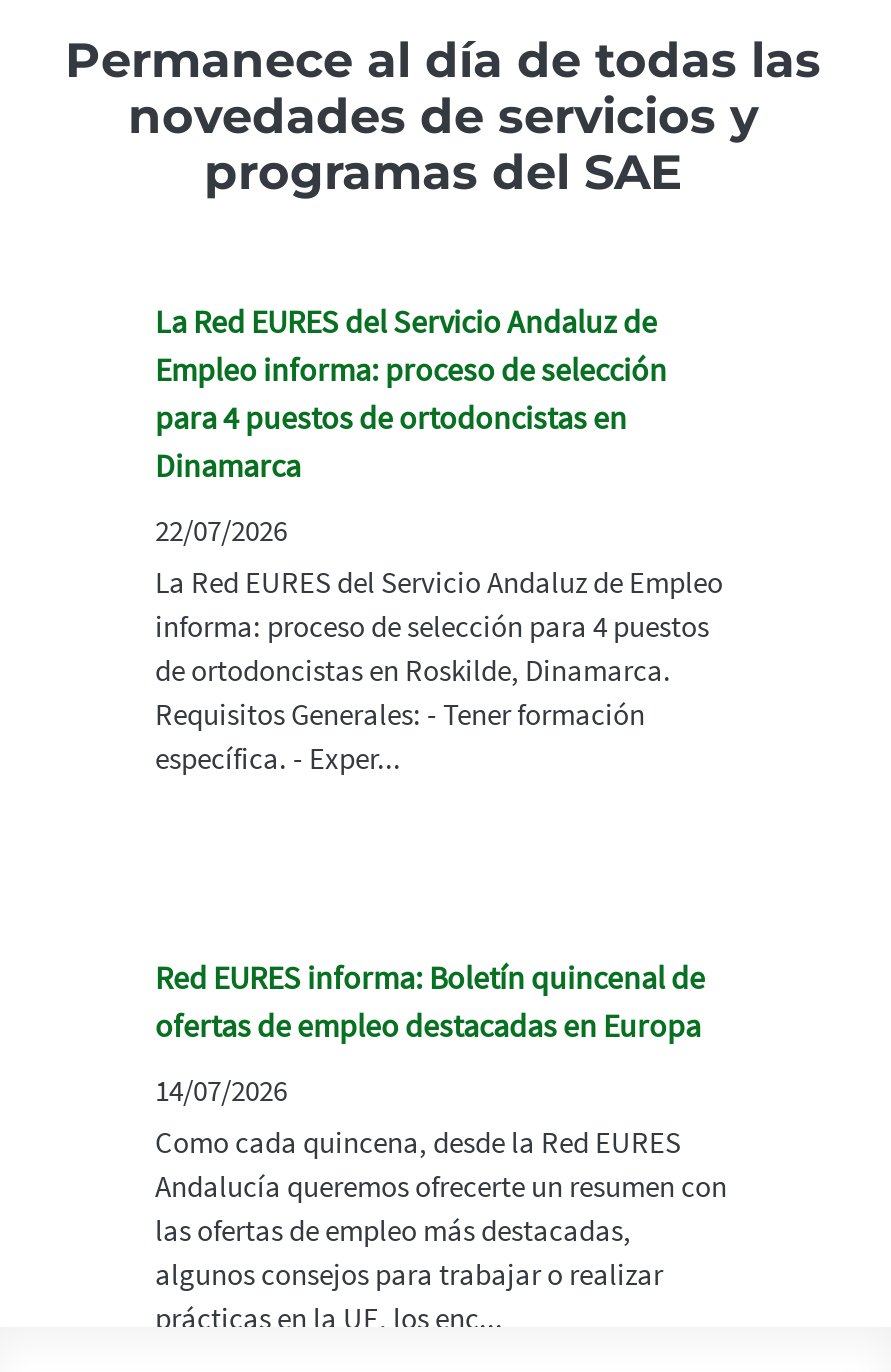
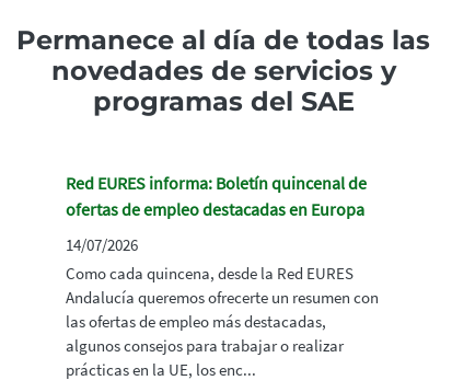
[155,301,723,777] La Red EURES del Servicio Andaluz de | Empleo informa: proceso de selección | para 4 puestos de ortodoncistas en | Dinamarca | 22/07/2026 | La Red EURES del Servicio Andaluz de Empleo | informa: proceso de selección para 4 puestos | de ortodoncistas en Roskilde, Dinamarca. | Requisitos Generales: - Tener formación | específica. - Exper... -> none

